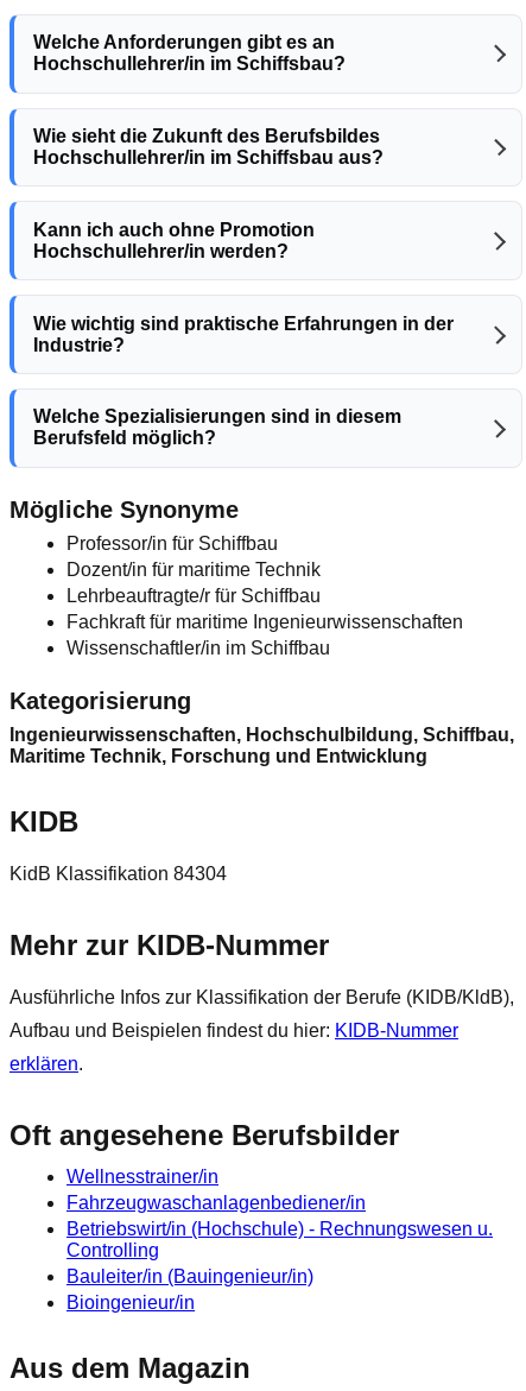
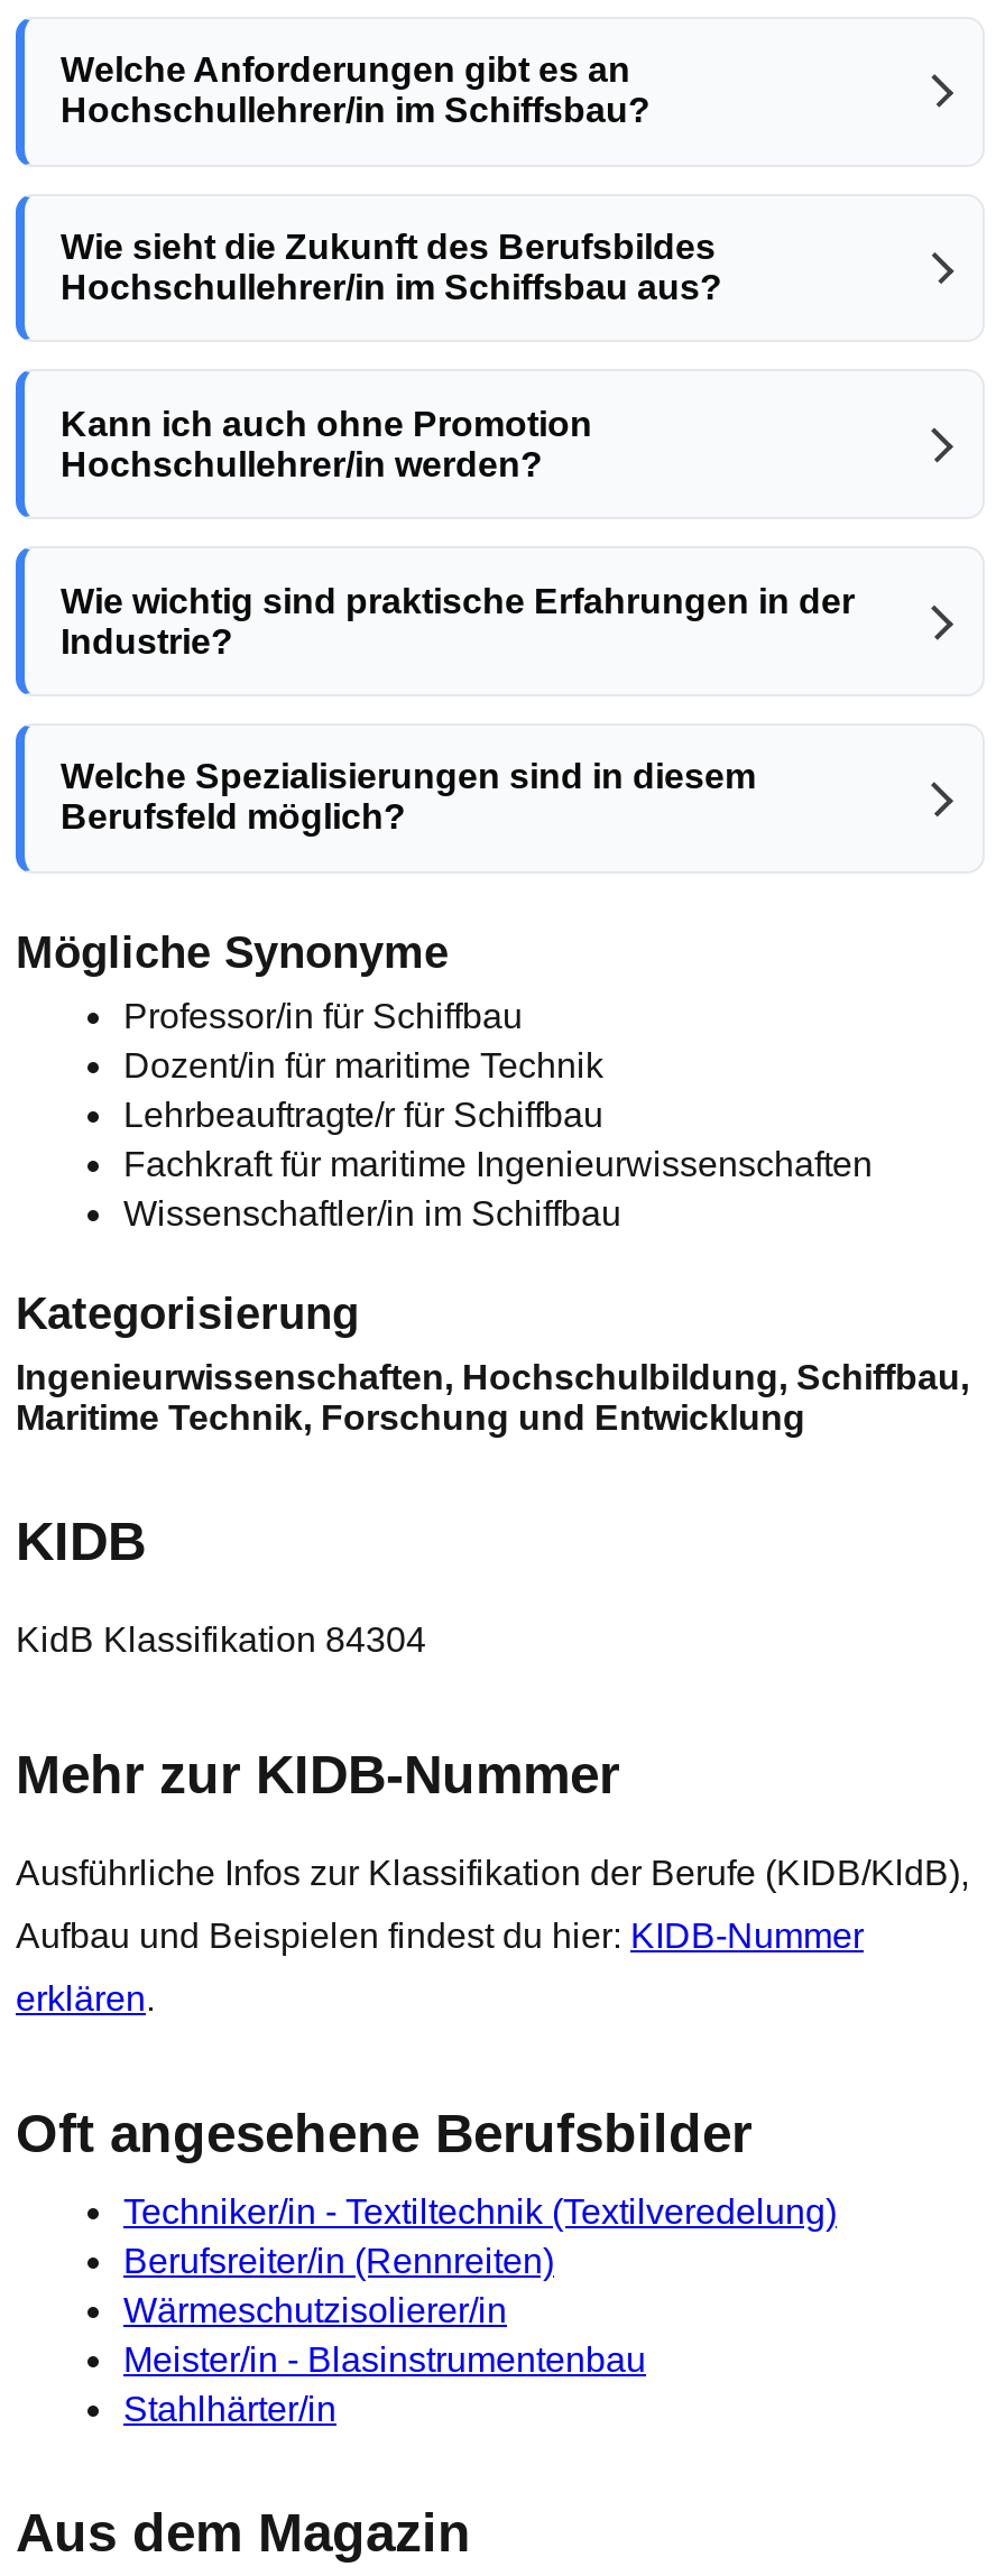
[66,1166,493,1312] Wellnesstrainer/in | Fahrzeugwaschanlagenbediener/in | Betriebswirt/in (Hochschule) - Rechnungswesen u. | Controlling | Bauleiter/in (Bauingenieur/in) | Bioingenieur/in -> [123,2192,837,2427] Techniker/in - Textiltechnik (Textilveredelung) | Berufsreiter/in (Rennreiten) | Wärmeschutzisolierer/in | Meister/in - Blasinstrumentenbau | Stahlhärter/in

